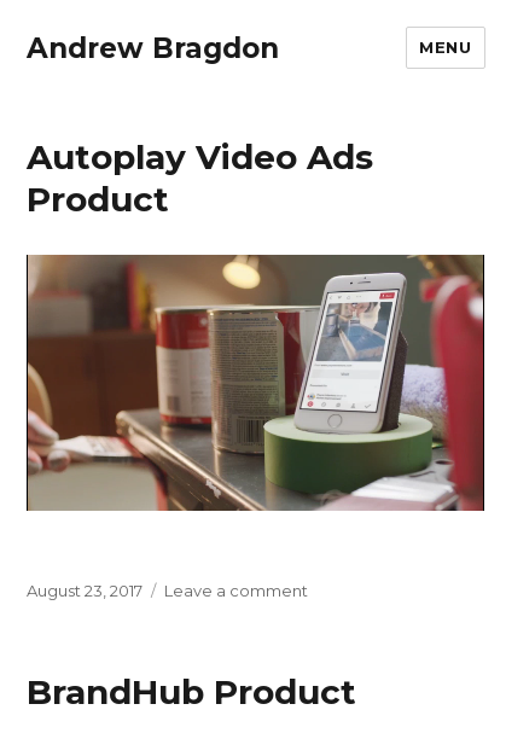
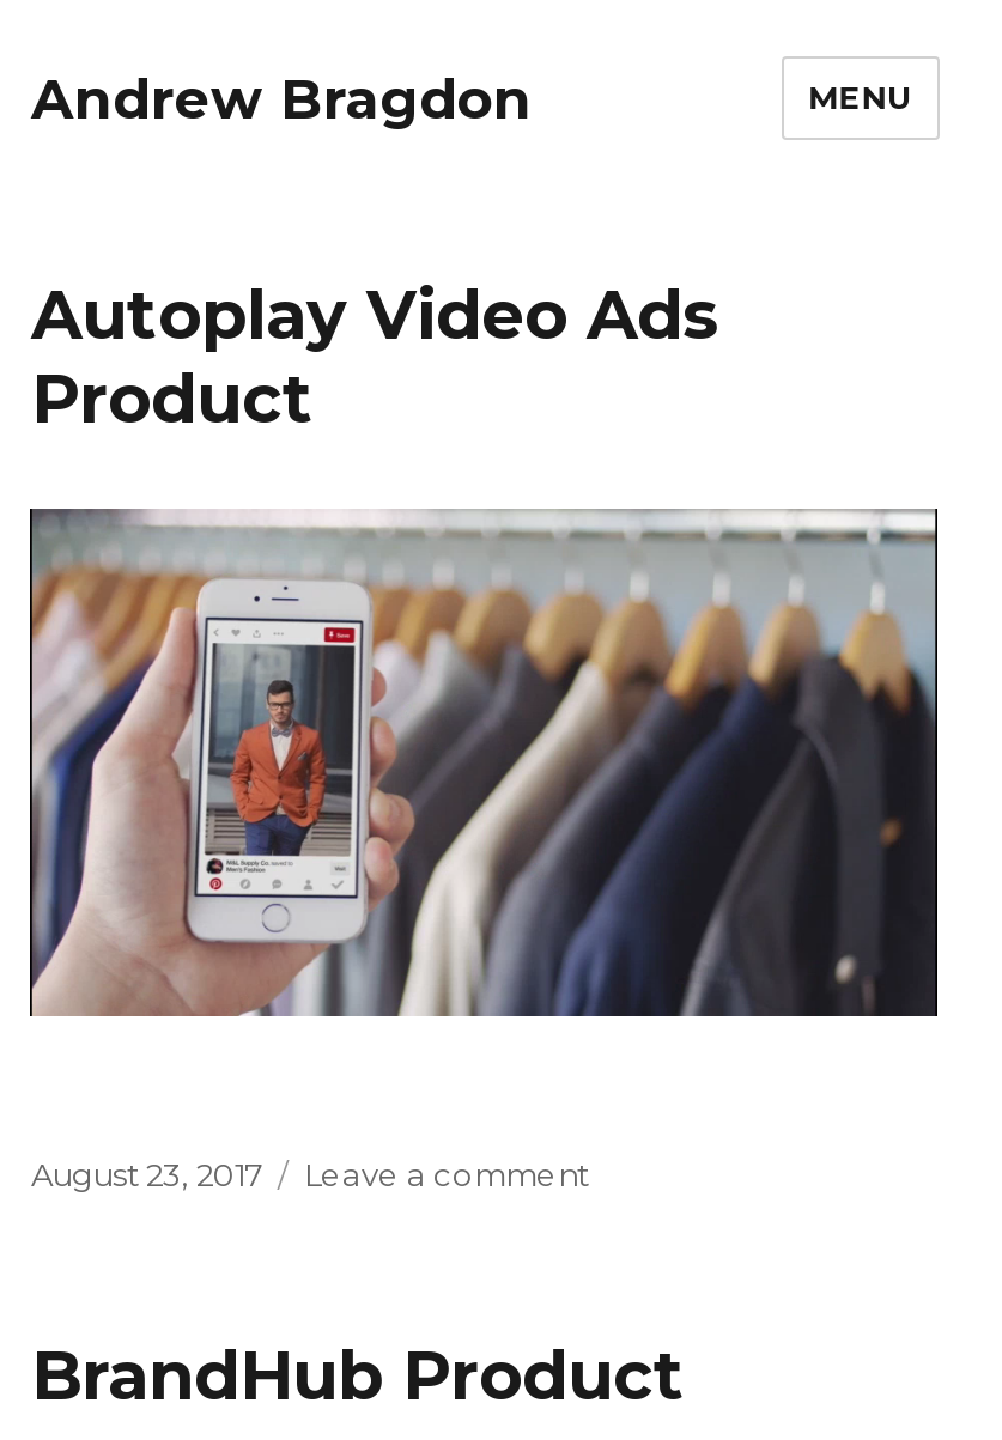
[27,254,484,512] [image] -> [30,506,937,1019] [image]

